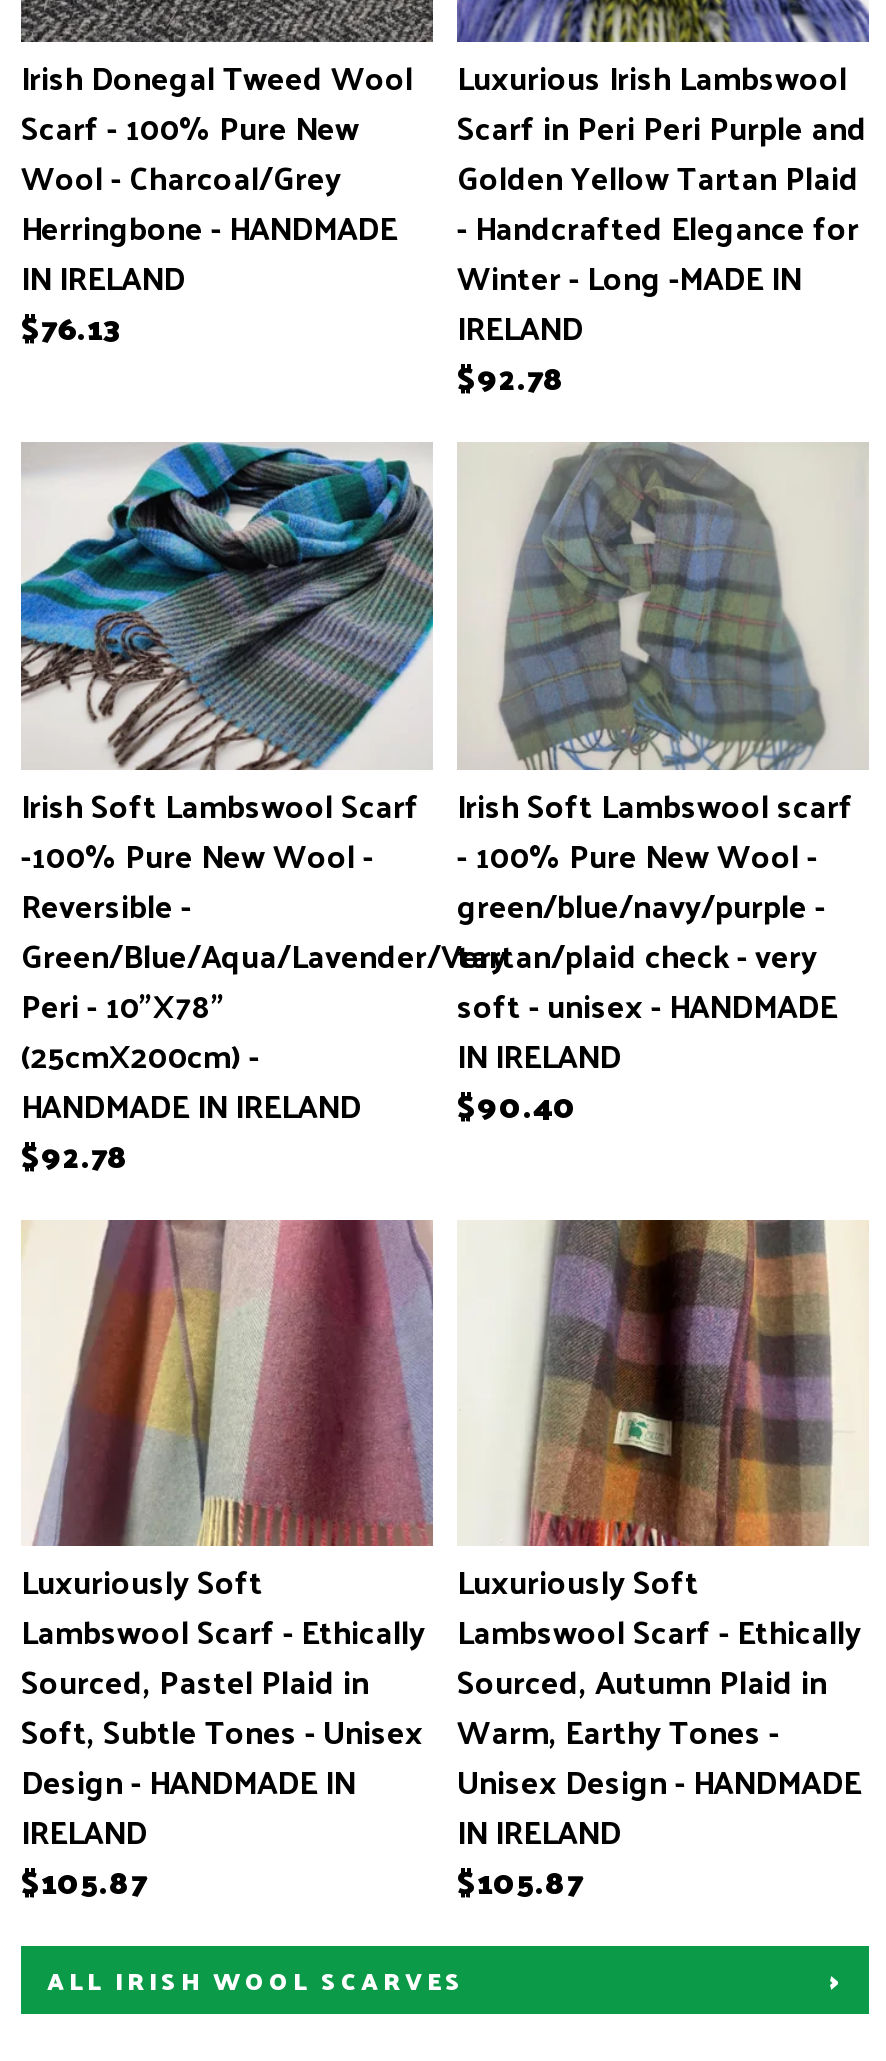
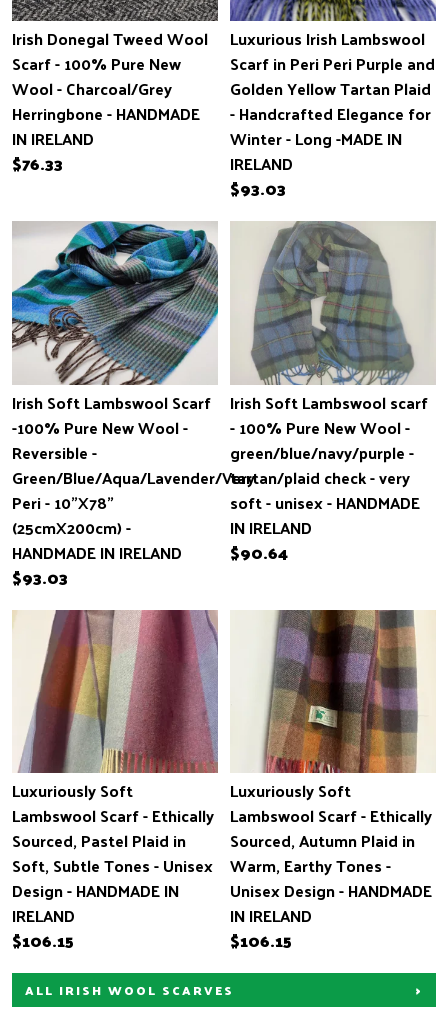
[21,298,121,356] $76.13 -> [12,149,63,178] $76.33
[457,348,565,406] $92.78 -> [230,174,286,203] $93.03
[21,1075,577,1133] HANDMADE IN IRELAND $90.40 -> [12,538,288,567] HANDMADE IN IRELAND $90.64
[21,1125,129,1183] $92.78 -> [12,563,68,592] $93.03
[21,1852,147,1910] $105.87 -> [12,926,74,955] $106.15
[457,1852,583,1910] $105.87 -> [230,926,292,955] $106.15

